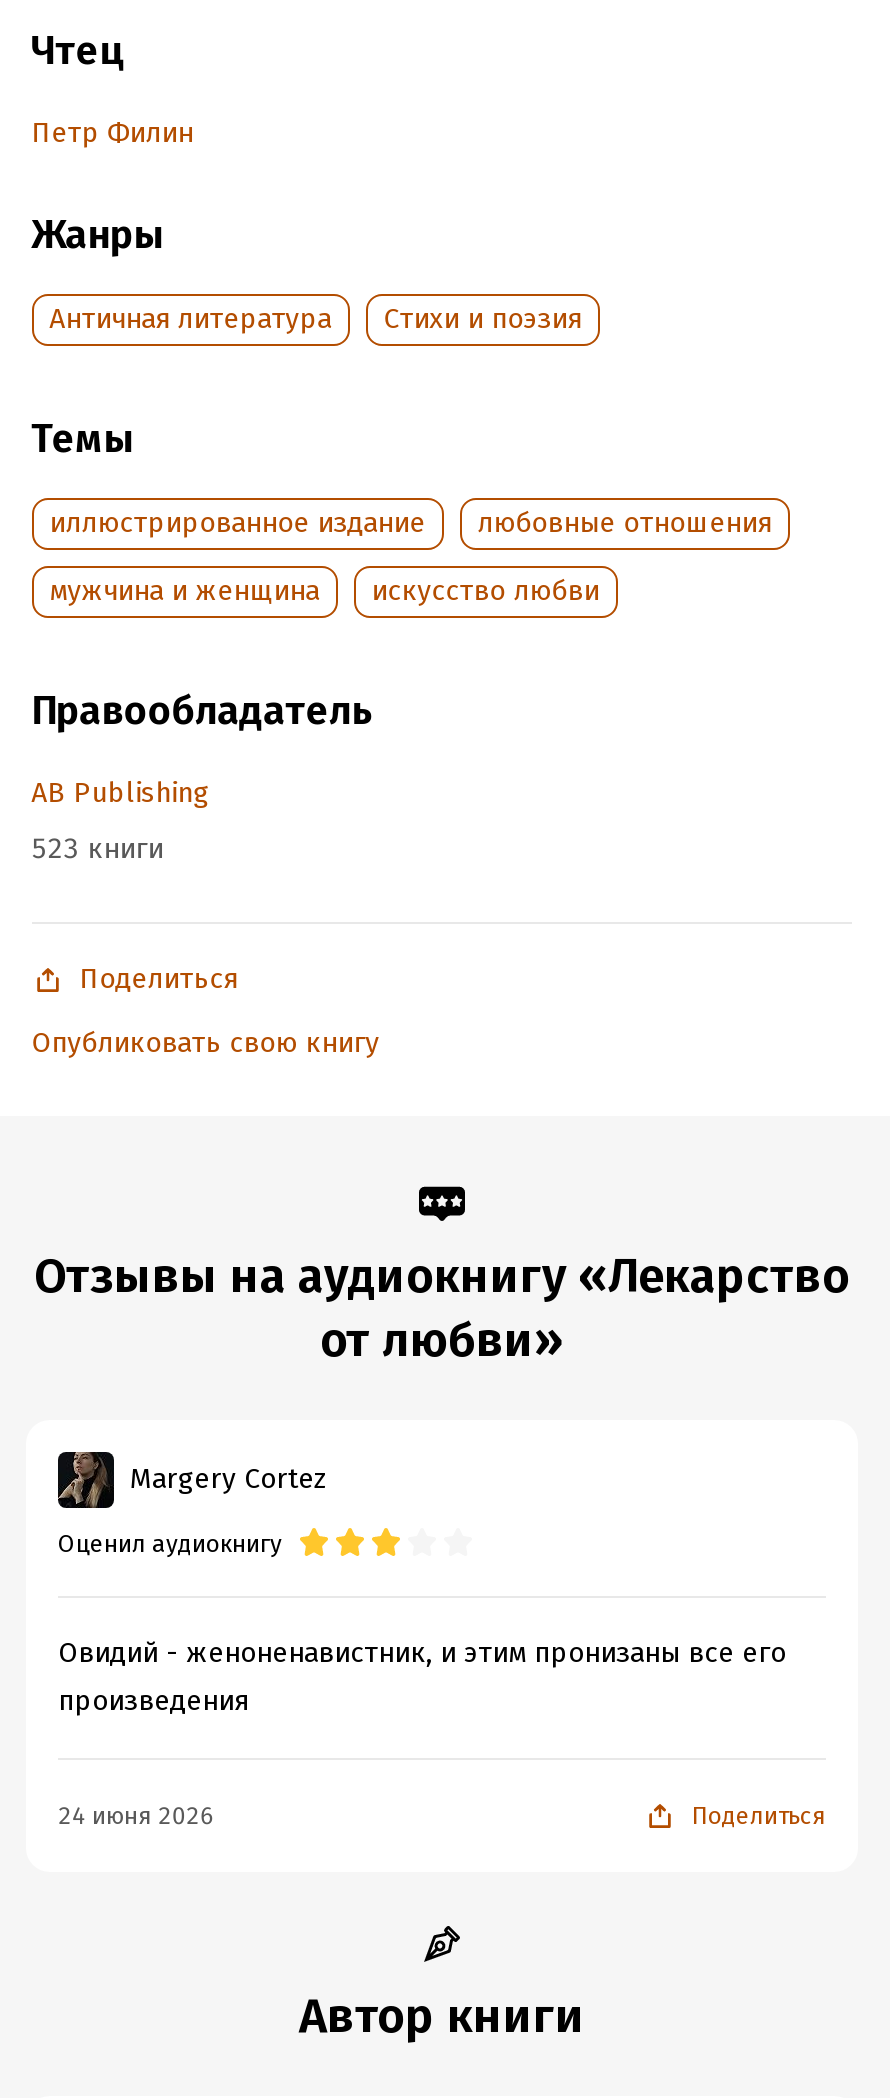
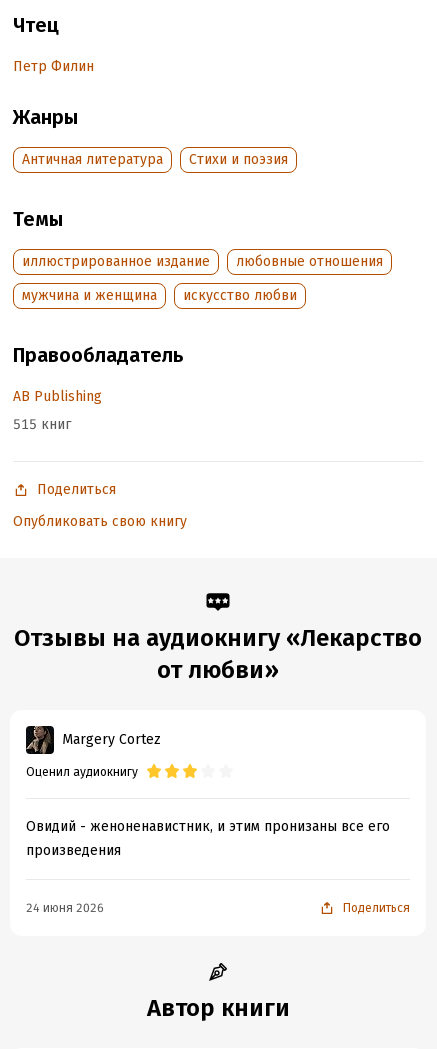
[31,832,163,866] 523 книги -> [13,416,71,433] 515 книг

